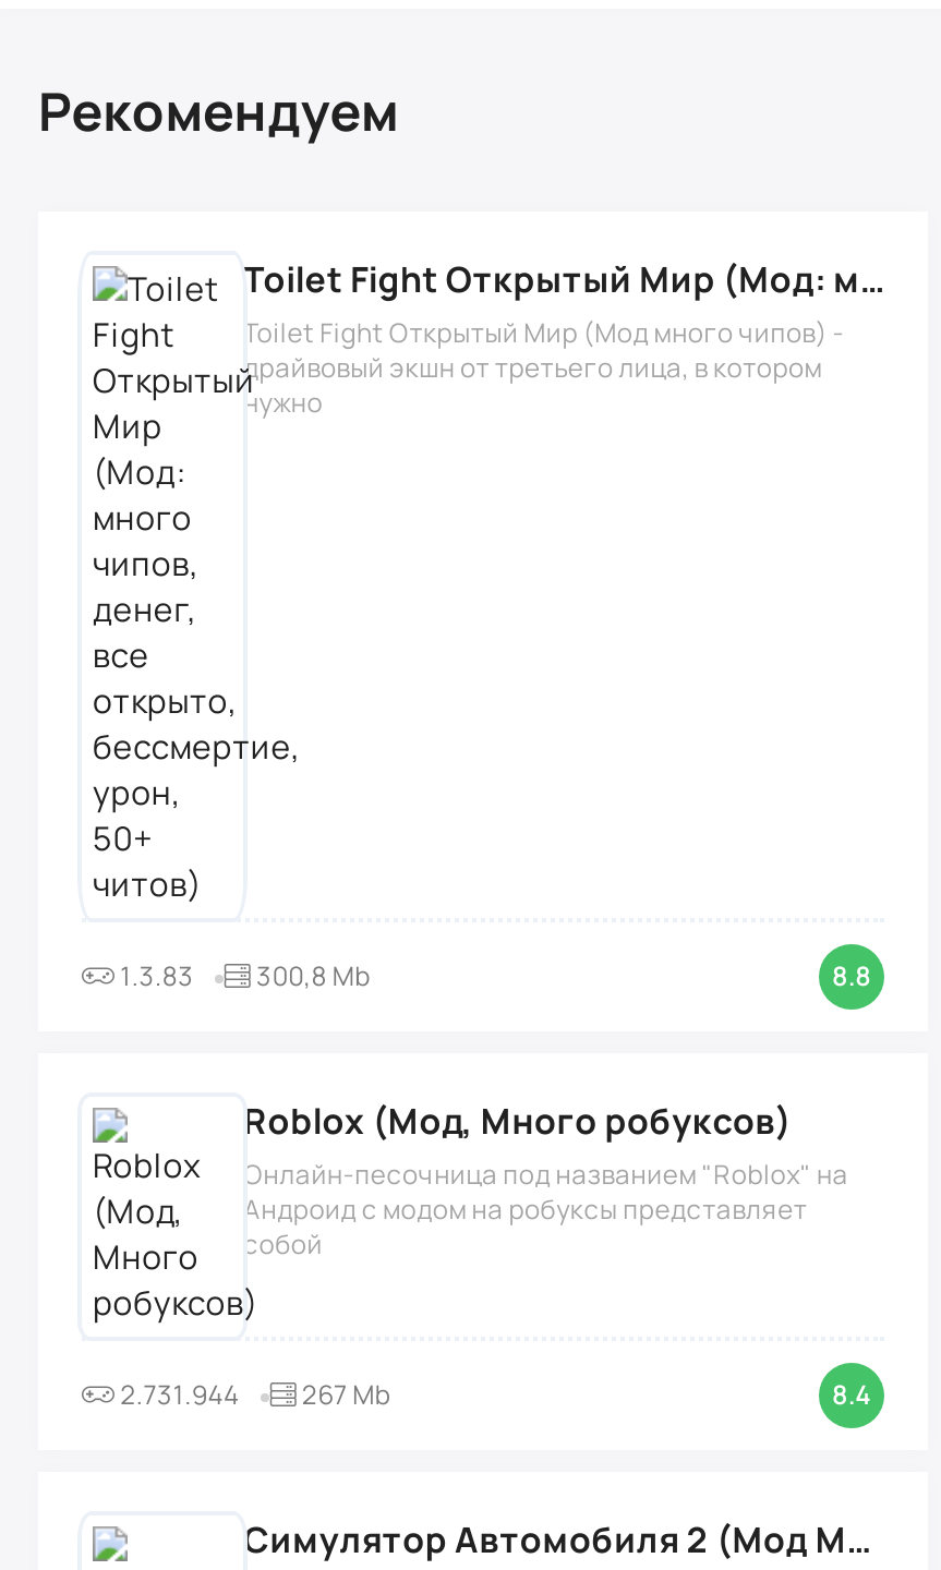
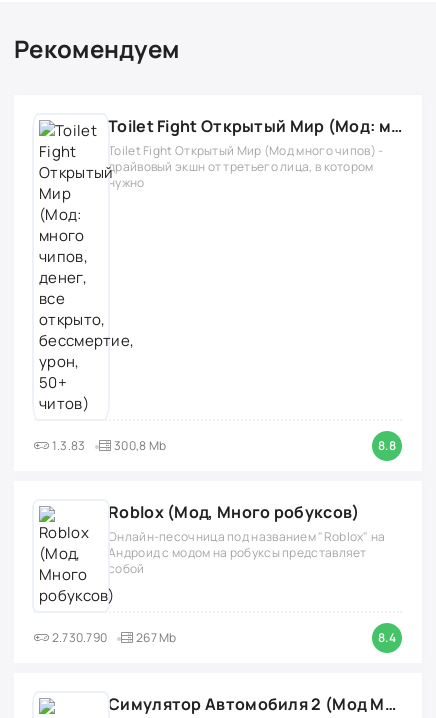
[115,1376,391,1413] 2.731.944 267 Mb -> [49,629,177,646] 2.730.790 267 Mb

